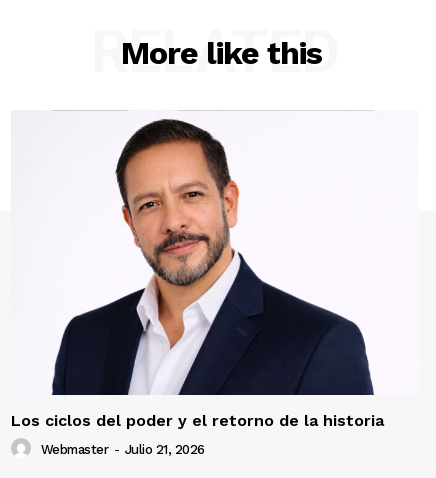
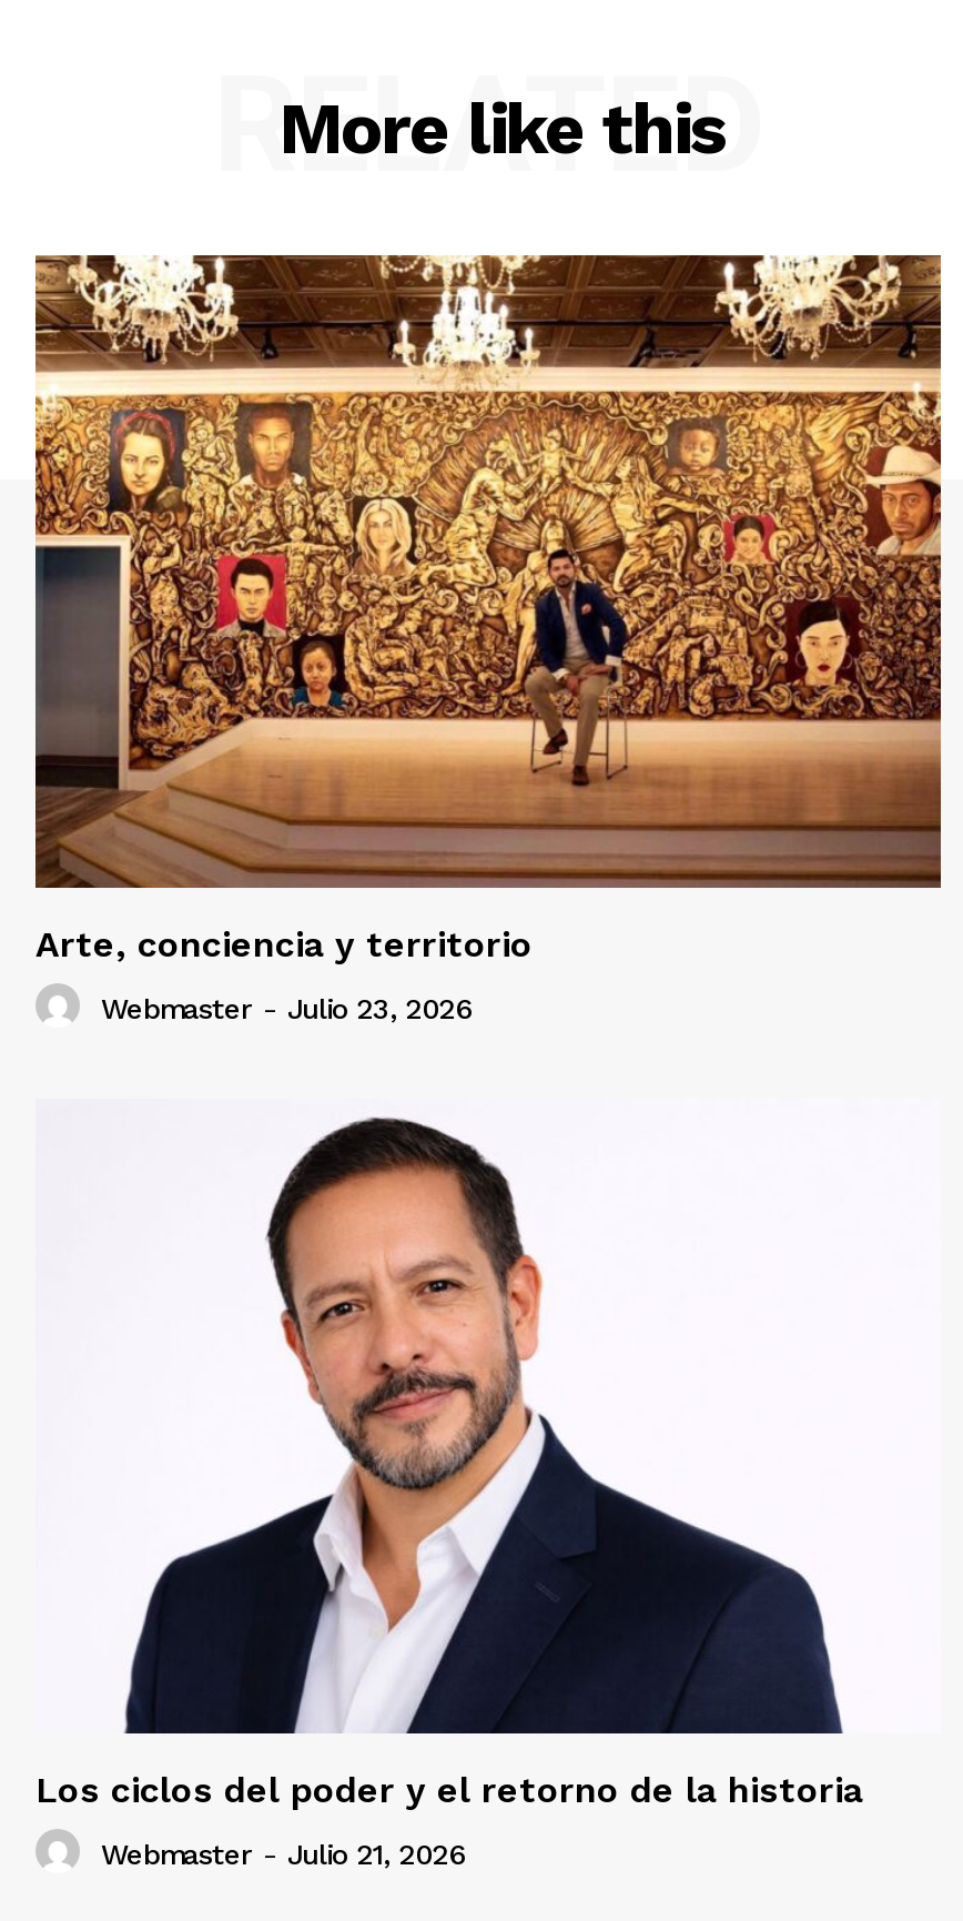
none -> [33,253,943,1026] [image] | Arte, conciencia y territorio | Webmaster - Julio 23, 2026

